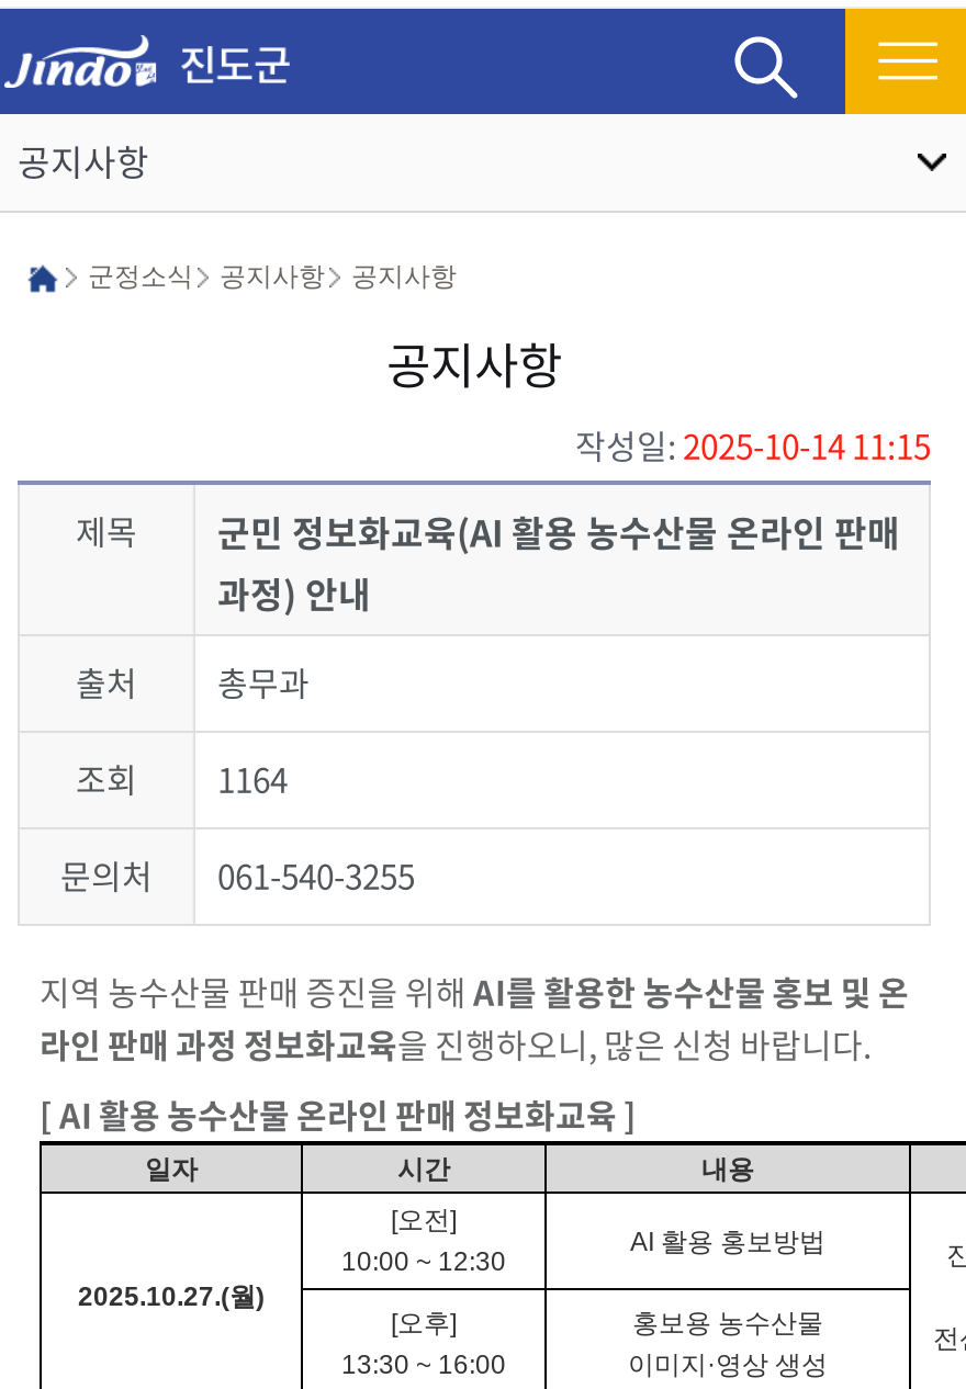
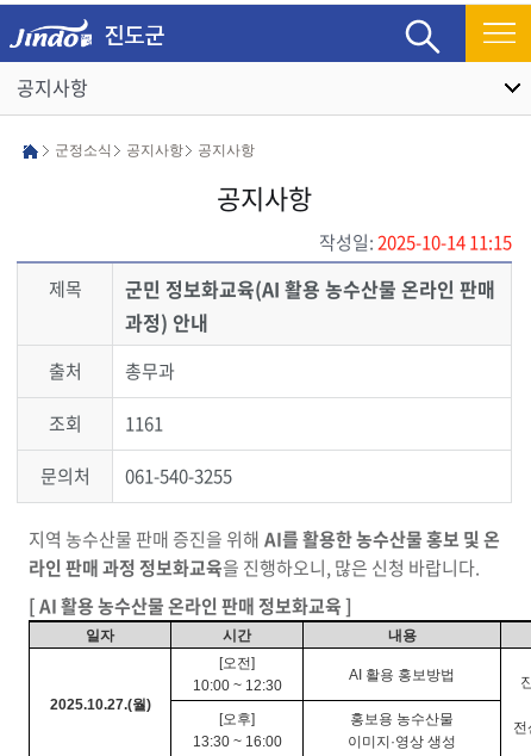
[76,754,288,803] 조회 1164 -> [48,410,163,436] 조회 1161

